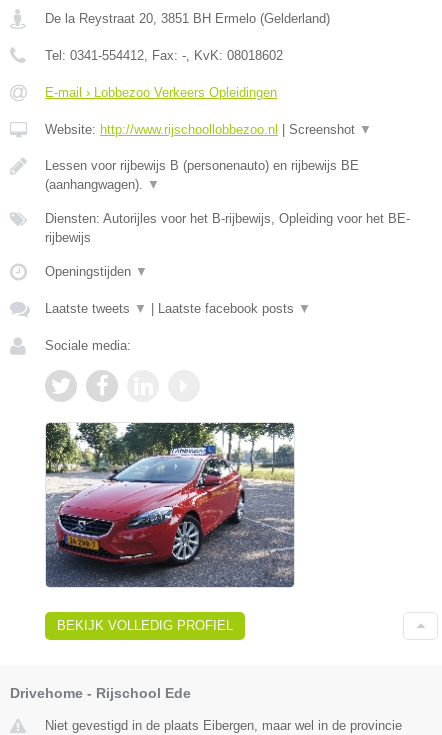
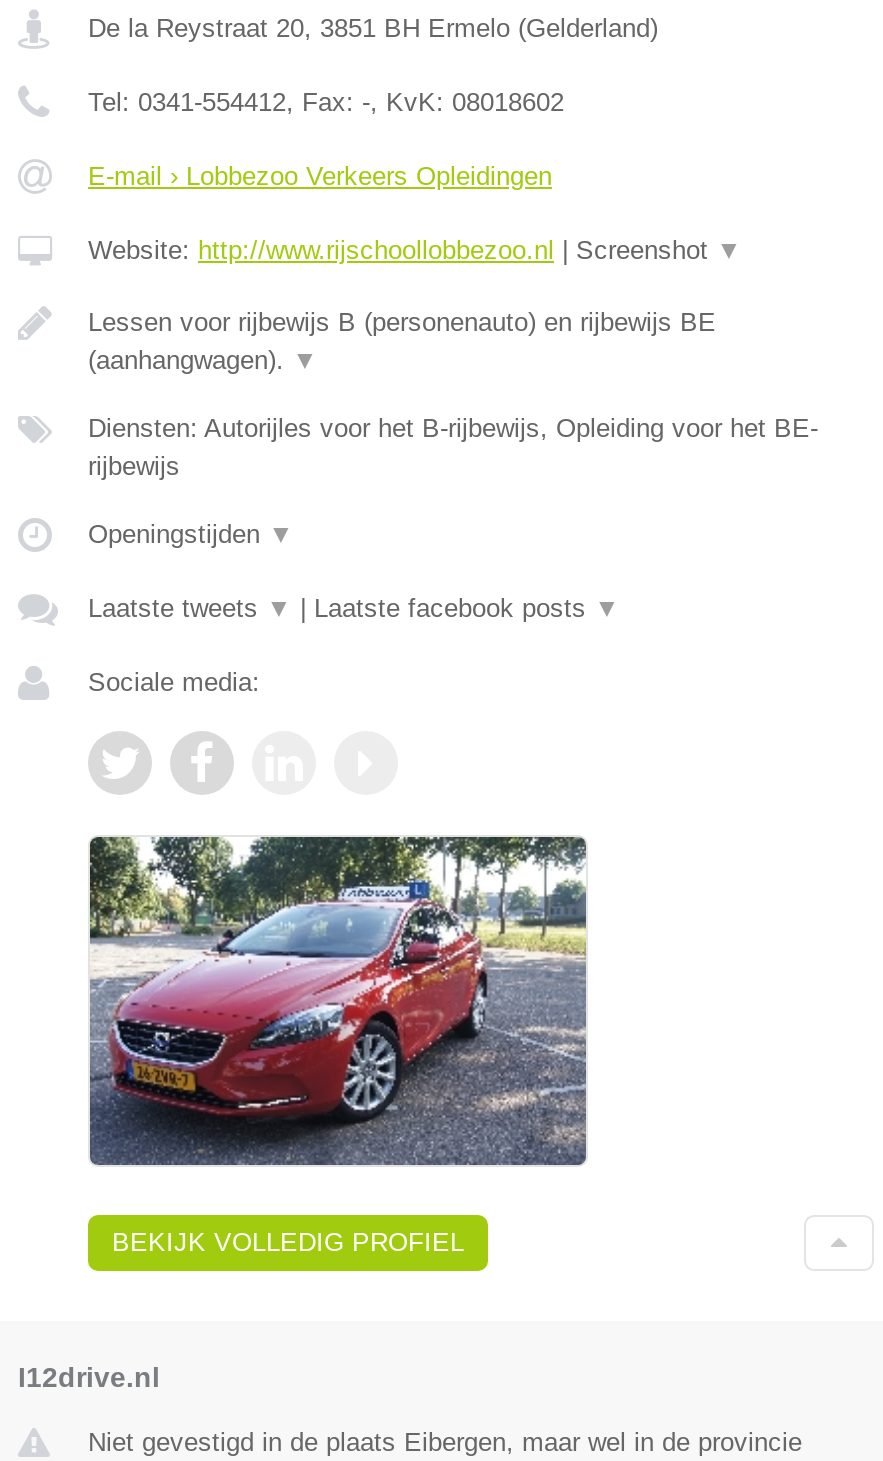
[10,685,191,701] Drivehome - Rijschool Ede -> [18,1361,160,1393] I12drive.nl

